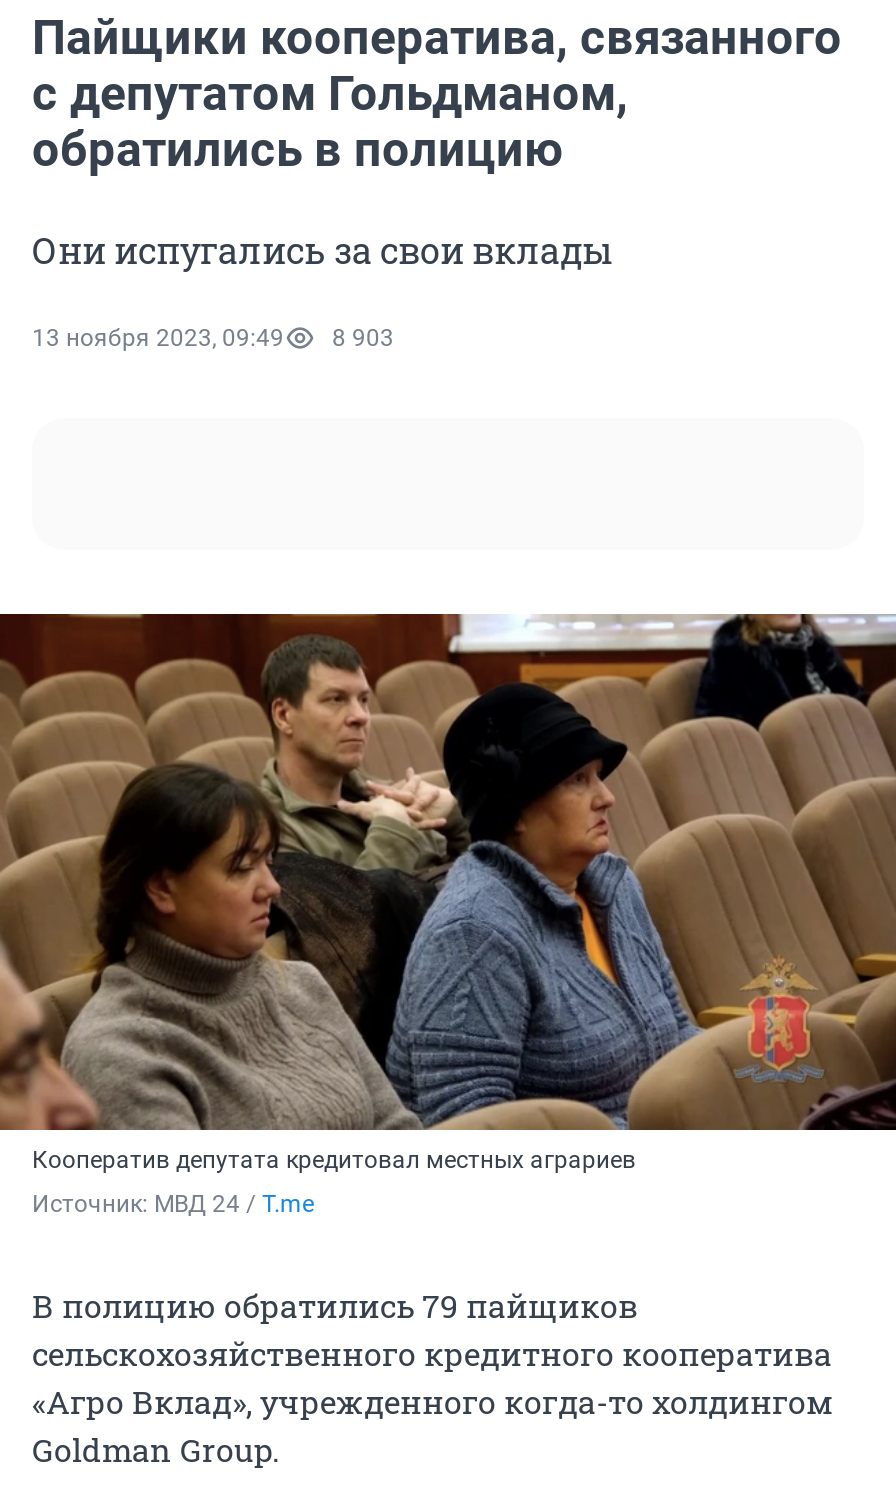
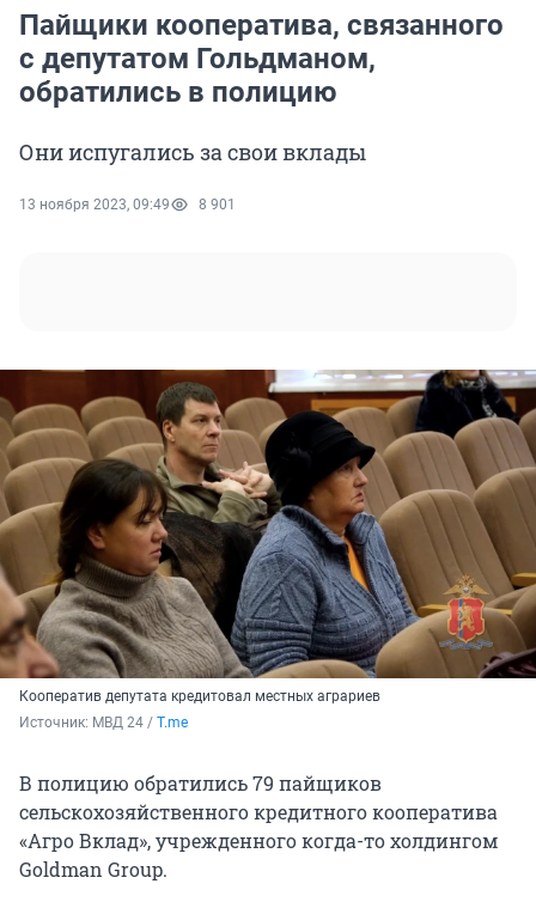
[32,324,394,352] 13 ноября 2023, 09:49 8 903 -> [19,196,236,213] 13 ноября 2023, 09:49 8 901

